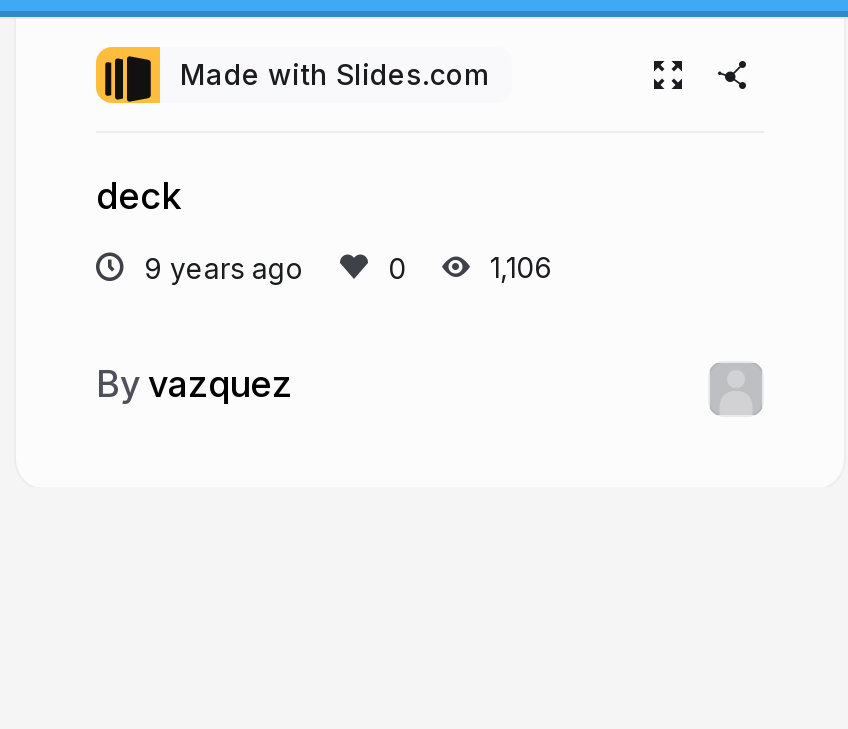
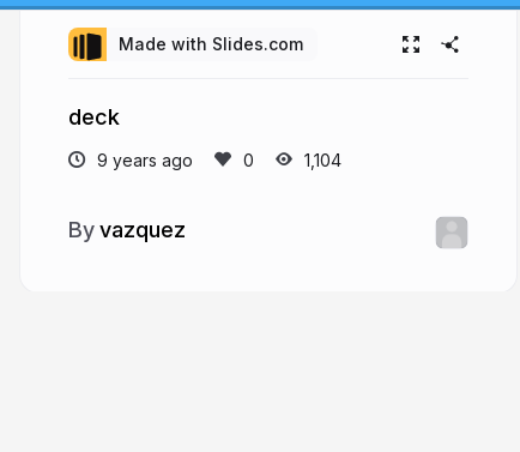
[490,250,552,284] 1,106 -> [304,150,341,170] 1,104

